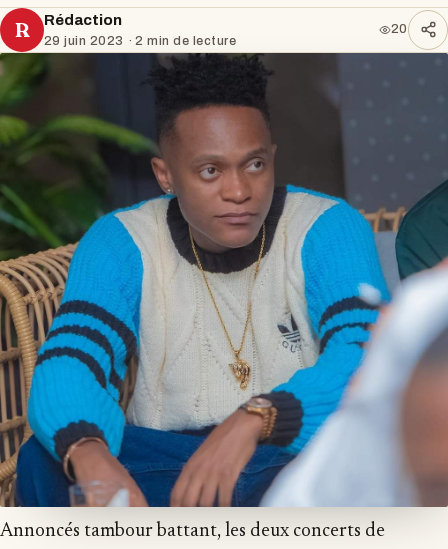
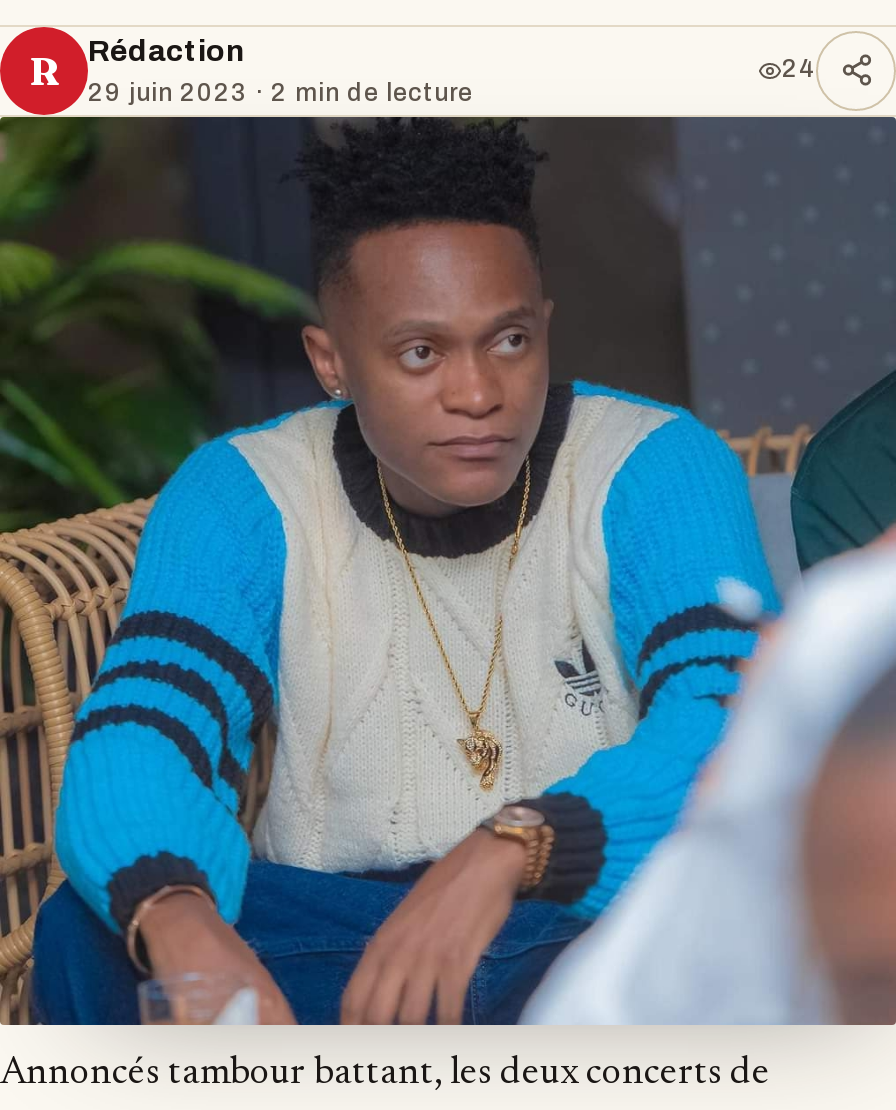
[391,22,408,36] 20 -> [782,56,816,84] 24

